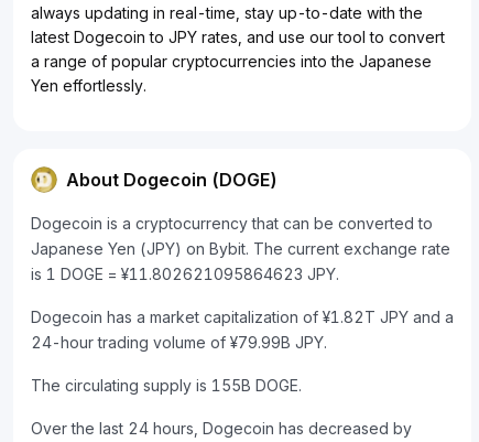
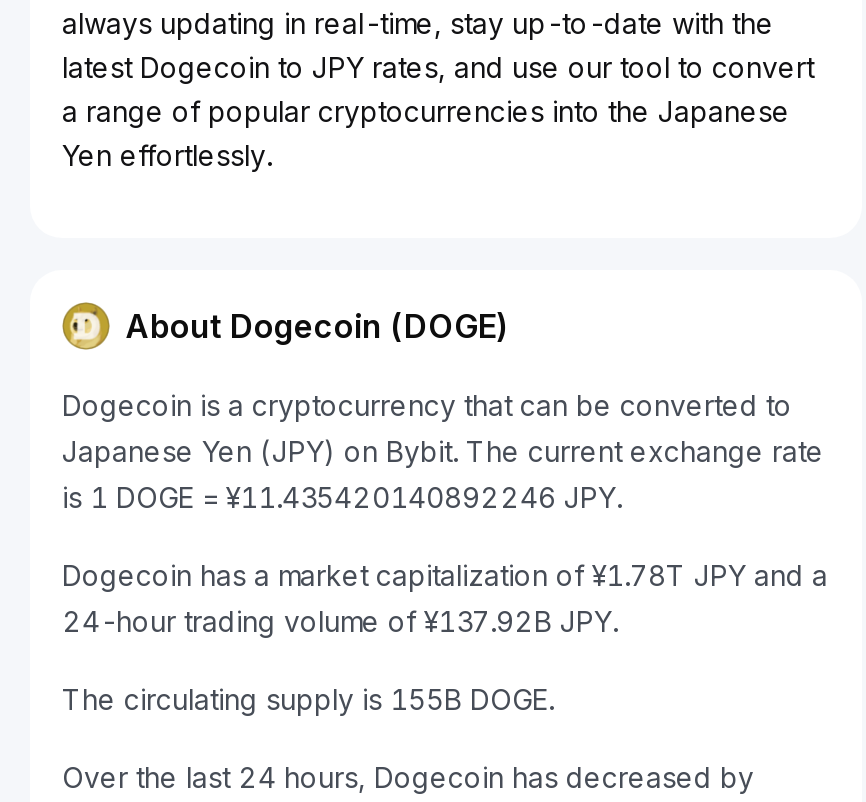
[31,265,339,283] is 1 DOGE = ¥11.802621095864623 JPY. -> [62,480,622,514] is 1 DOGE = ¥11.435420140892246 JPY.
[31,308,454,326] Dogecoin has a market capitalization of ¥1.82T JPY and a -> [62,558,828,592] Dogecoin has a market capitalization of ¥1.78T JPY and a
[31,333,327,352] 24-hour trading volume of ¥79.99B JPY. -> [62,604,618,638] 24-hour trading volume of ¥137.92B JPY.

